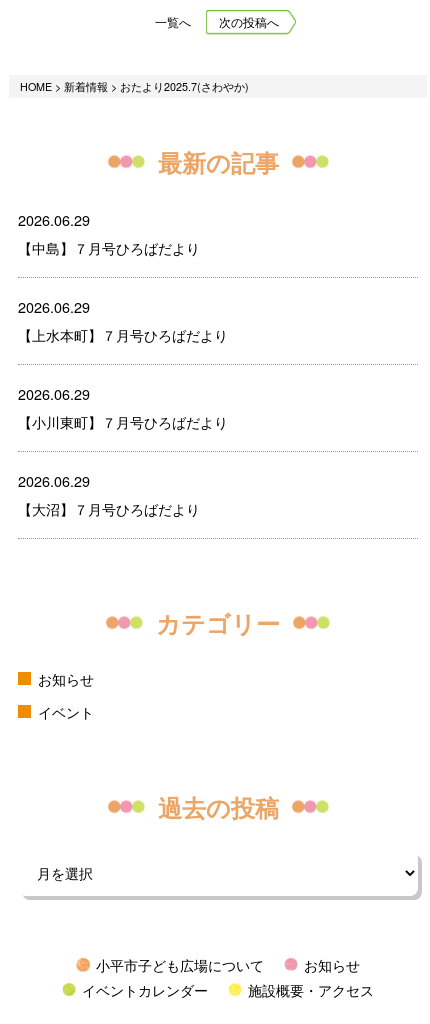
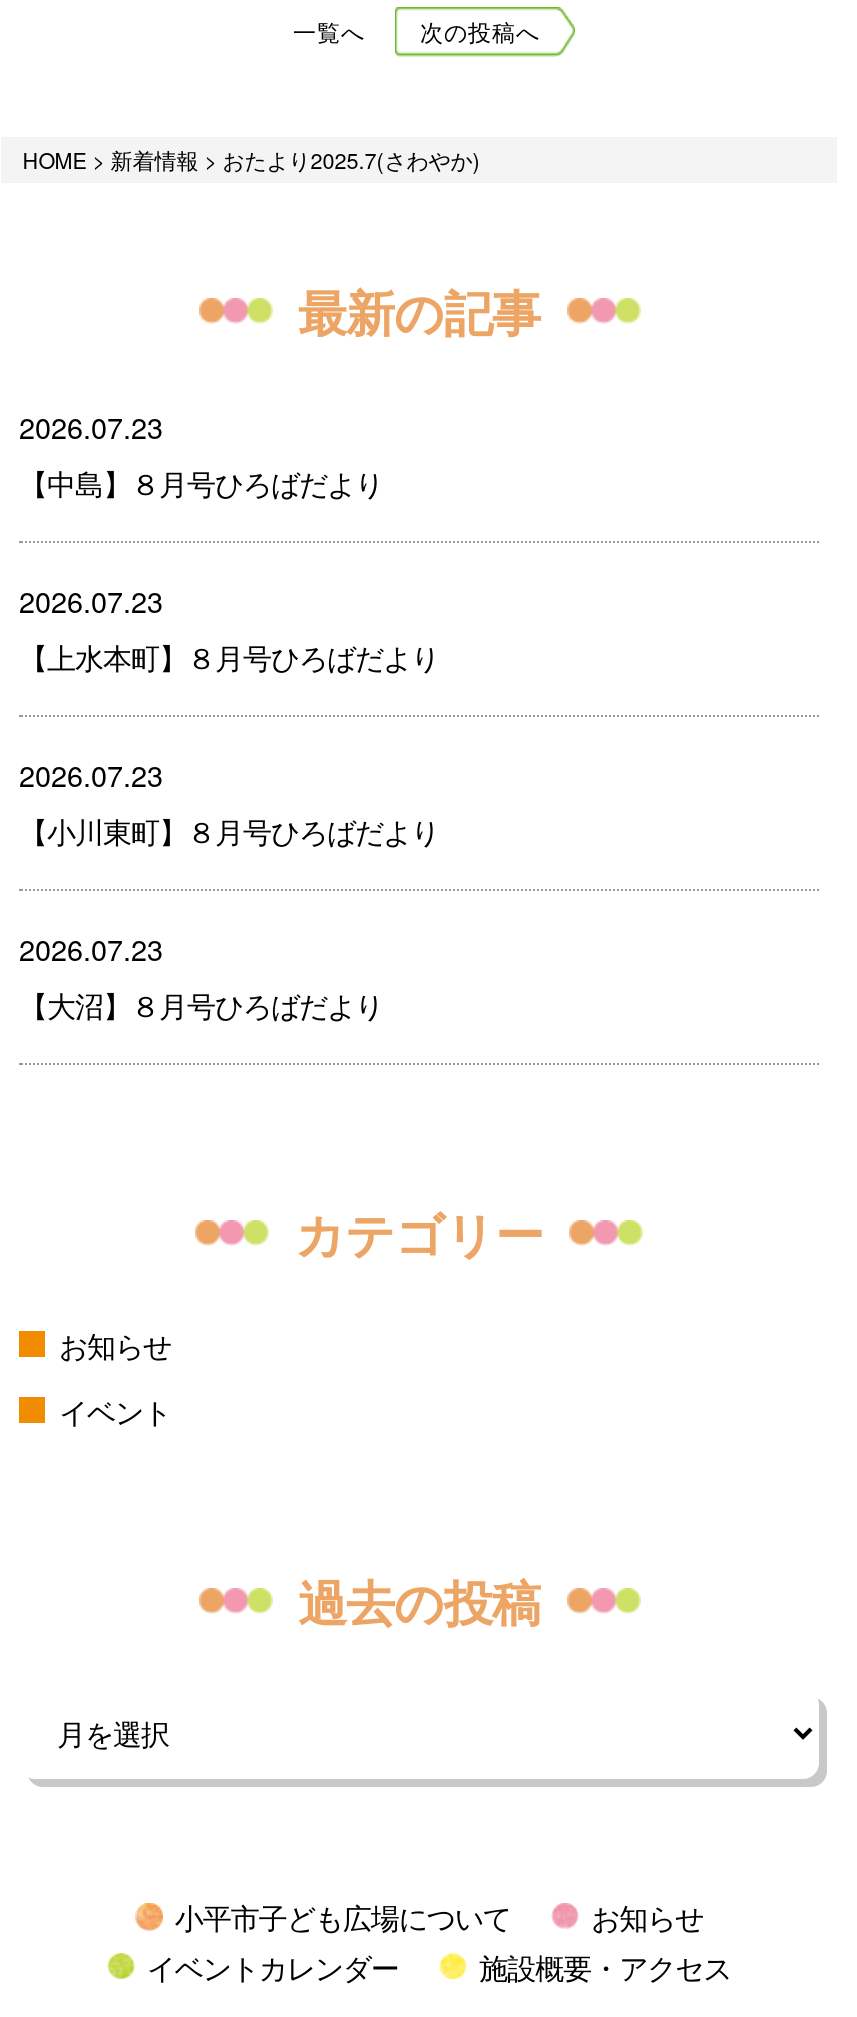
[18,209,90,230] 2026.06.29 -> [19,404,163,446] 2026.07.23
[18,237,200,258] 【中島】７月号ひろばだより -> [19,460,383,502] 【中島】８月号ひろばだより
[18,296,90,317] 2026.06.29 -> [19,578,163,620] 2026.07.23
[18,324,228,345] 【上水本町】７月号ひろばだより -> [19,634,439,676] 【上水本町】８月号ひろばだより
[18,383,90,404] 2026.06.29 -> [19,752,163,794] 2026.07.23
[18,411,228,432] 【小川東町】７月号ひろばだより -> [19,808,439,850] 【小川東町】８月号ひろばだより
[18,470,90,491] 2026.06.29 -> [19,926,163,968] 2026.07.23
[18,498,200,519] 【大沼】７月号ひろばだより -> [19,982,383,1024] 【大沼】８月号ひろばだより

